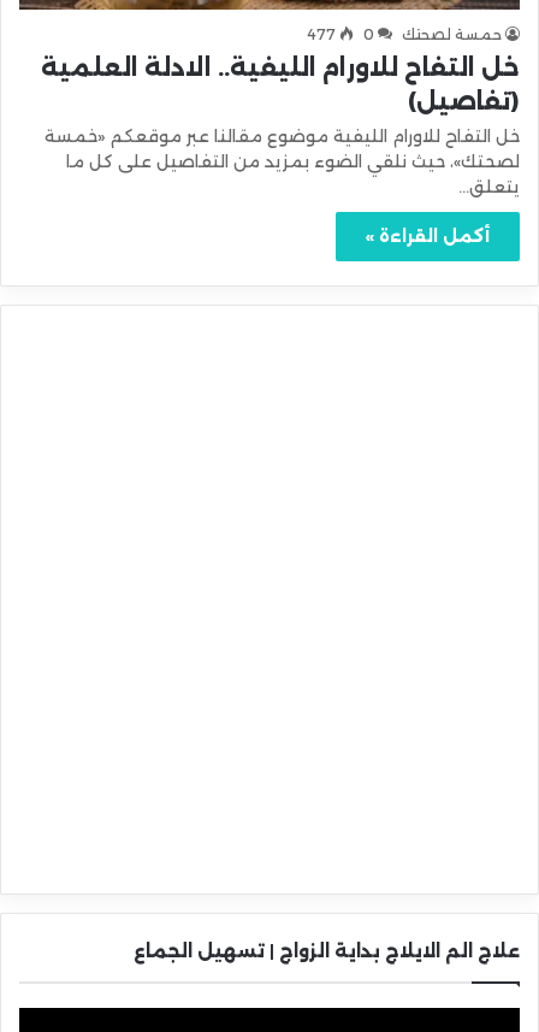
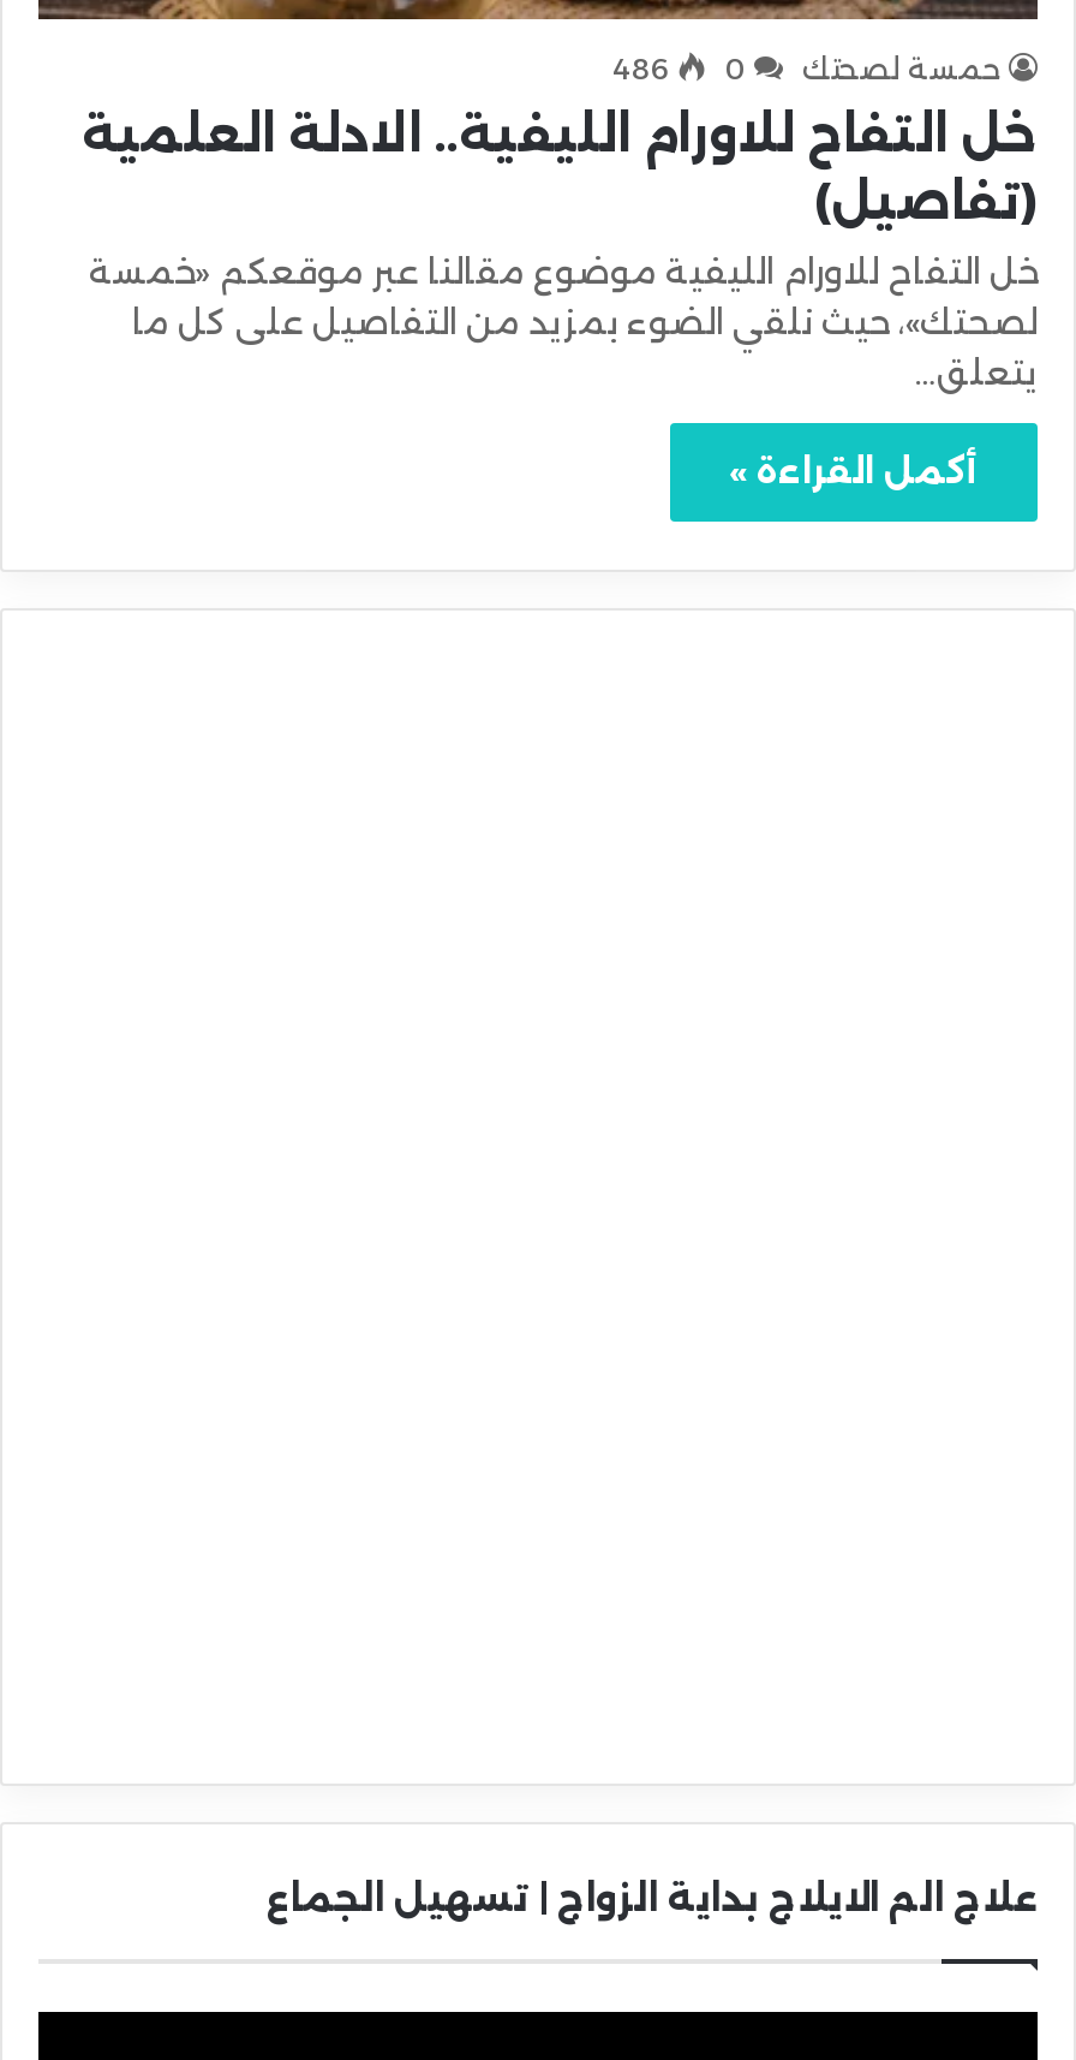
[307,25,502,43] حمسة لصحتك 0 477 -> [612,50,1002,86] حمسة لصحتك 0 486

